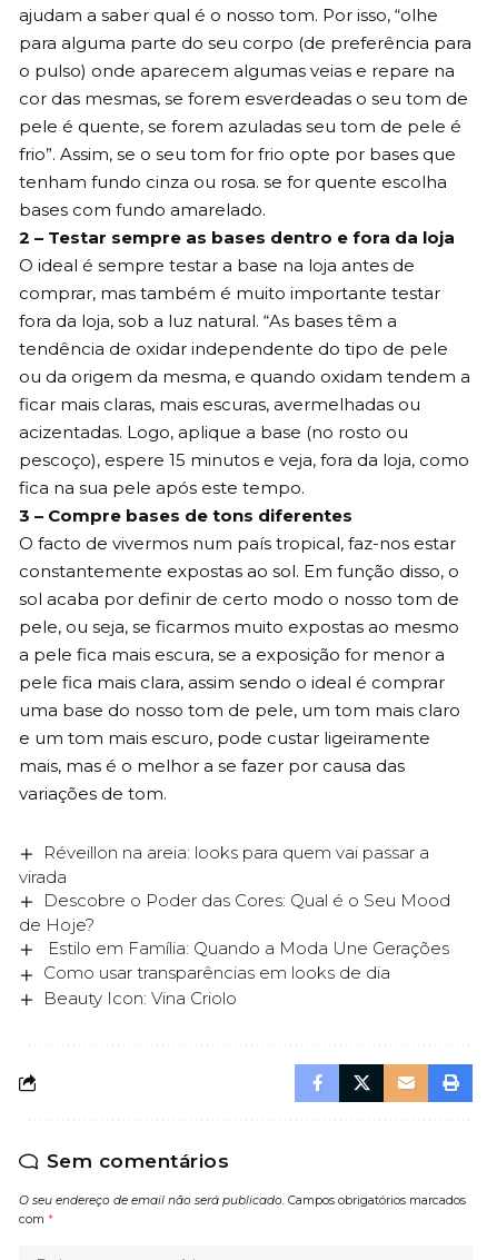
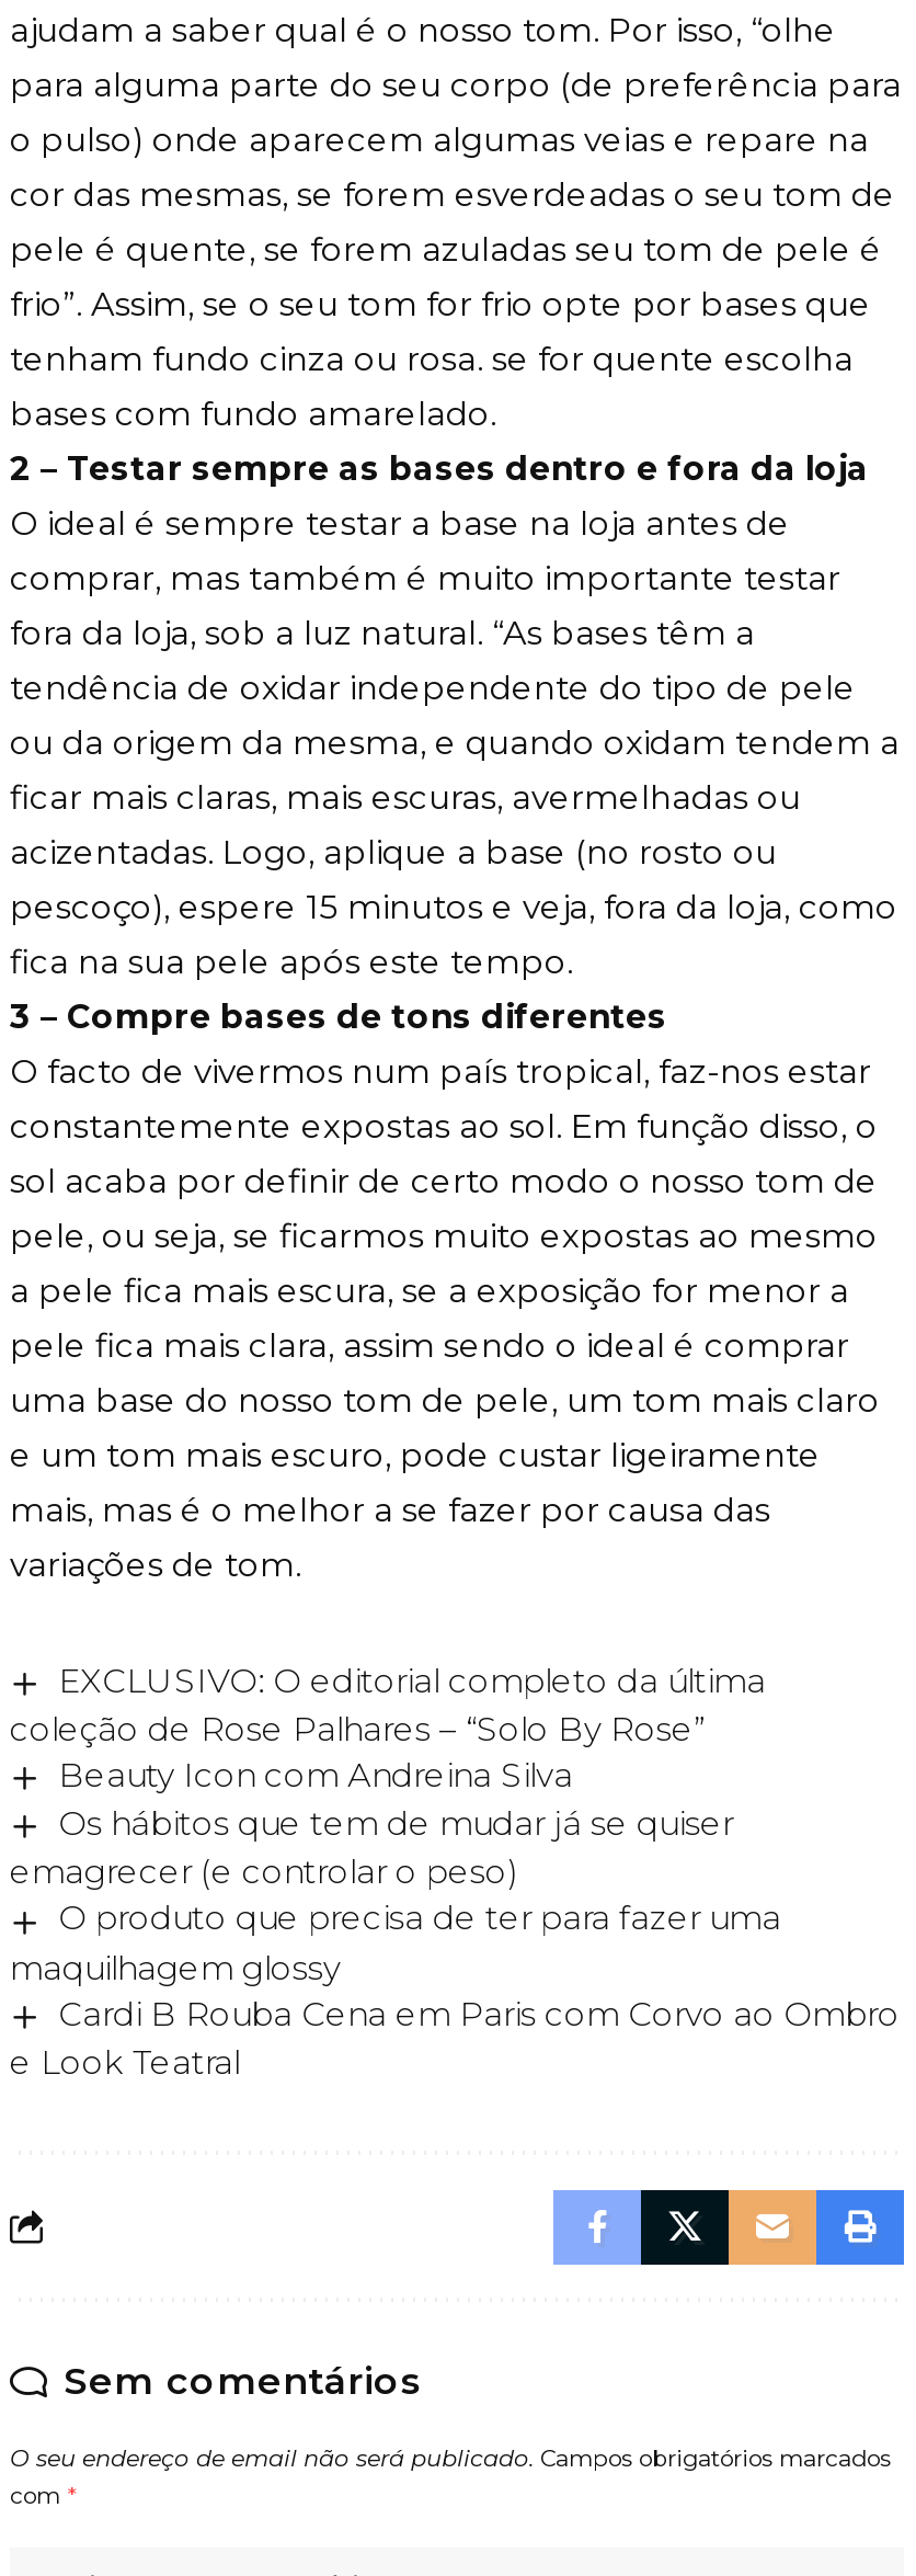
[19,842,450,1008] Réveillon na areia: looks para quem vai passar a | virada | Descobre o Poder das Cores: Qual é o Seu Mood | de Hoje? | Estilo em Família: Quando a Moda Une Gerações | Como usar transparências em looks de dia | Beauty Icon: Vina Criolo -> [10,1660,900,2082] EXCLUSIVO: O editorial completo da última | coleção de Rose Palhares – “Solo By Rose” | Beauty Icon com Andreina Silva | Os hábitos que tem de mudar já se quiser | emagrecer (e controlar o peso) | O produto que precisa de ter para fazer uma | maquilhagem glossy | Cardi B Rouba Cena em Paris com Corvo ao Ombro | e Look Teatral

